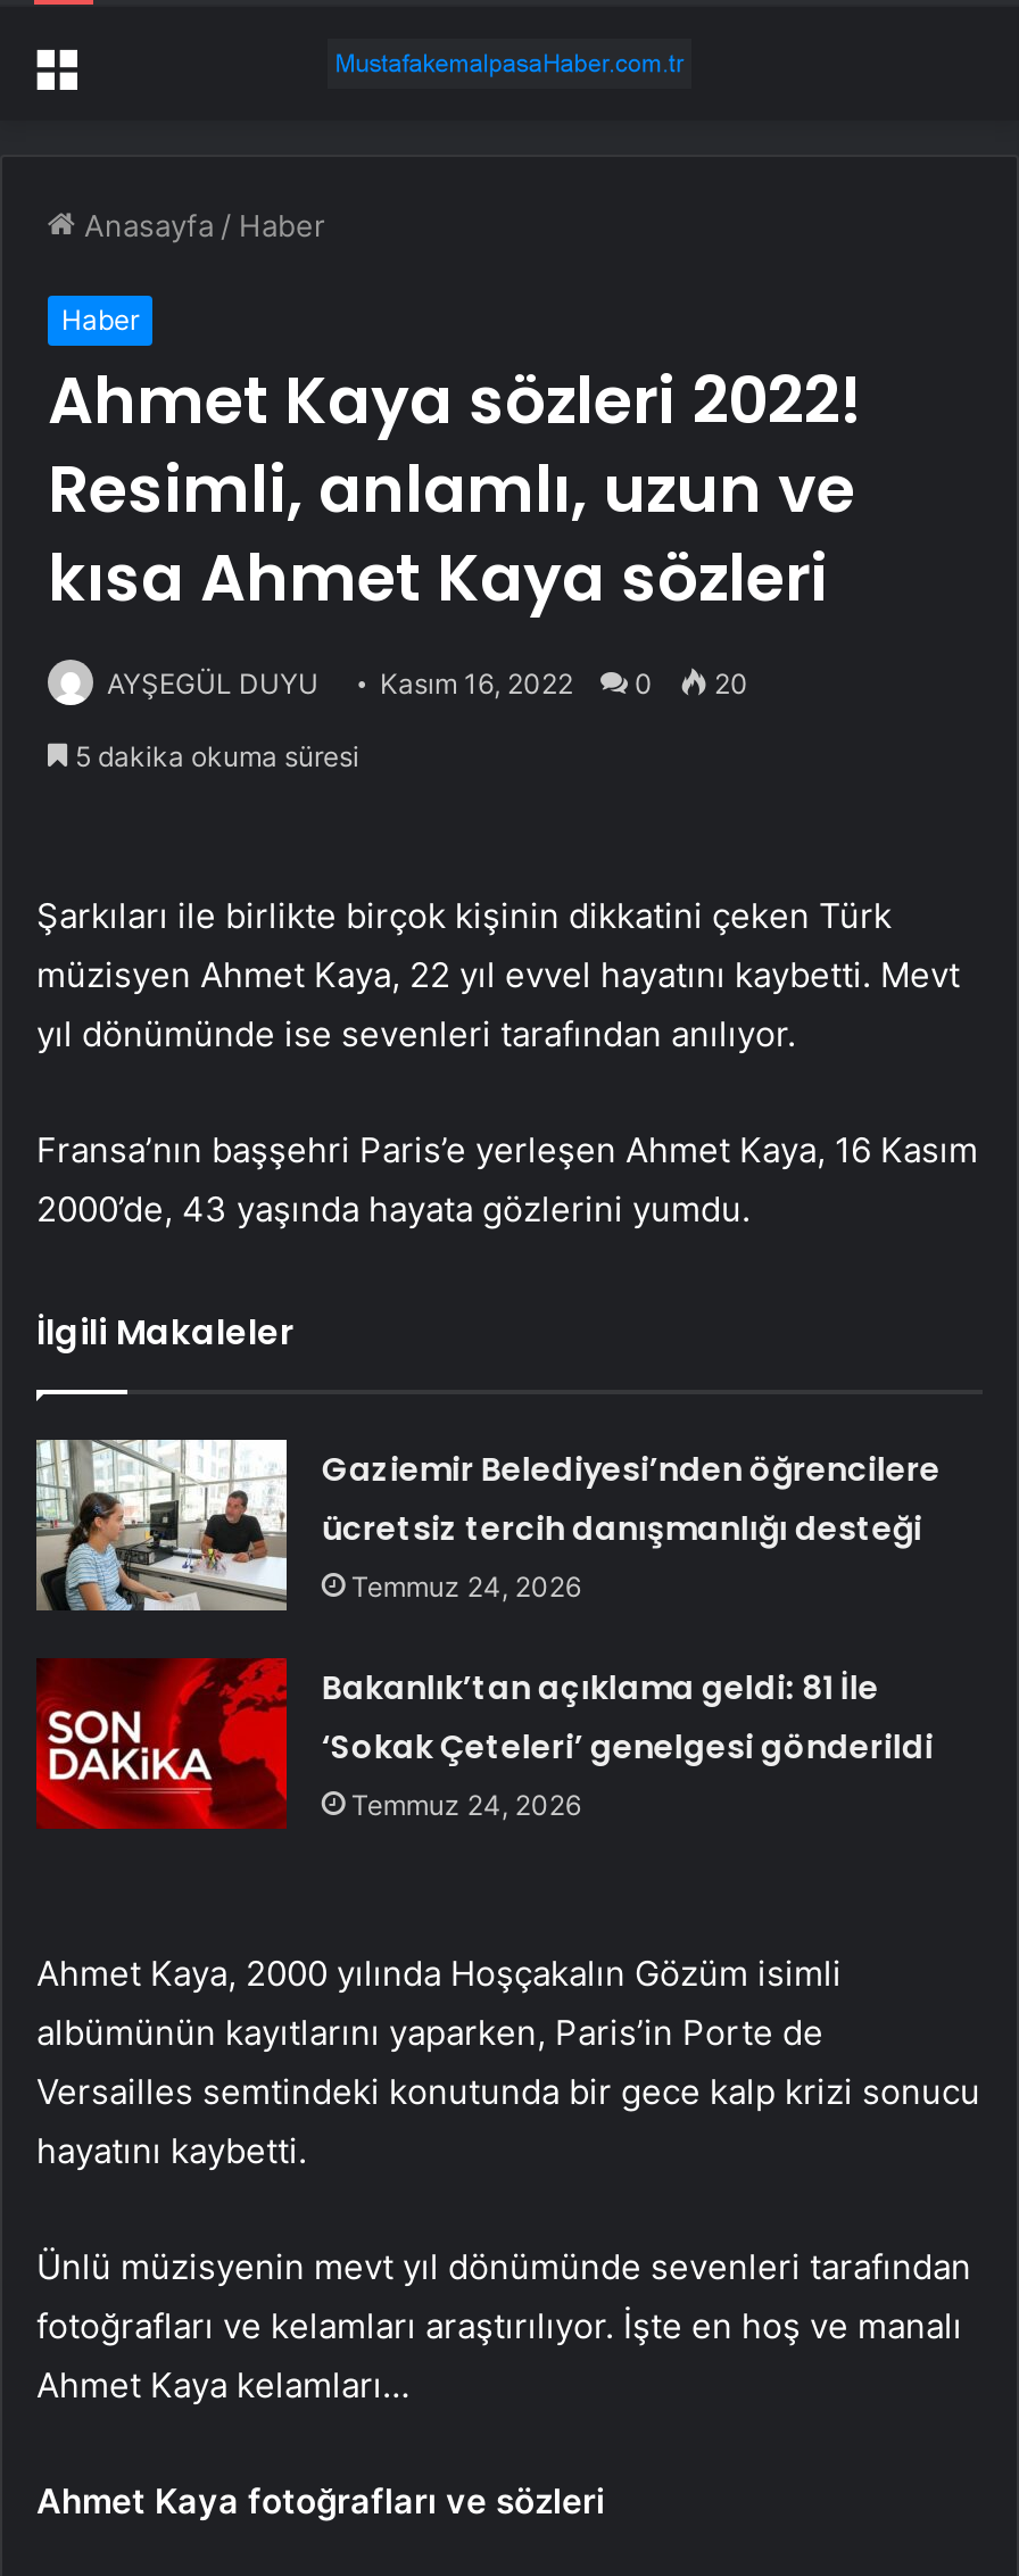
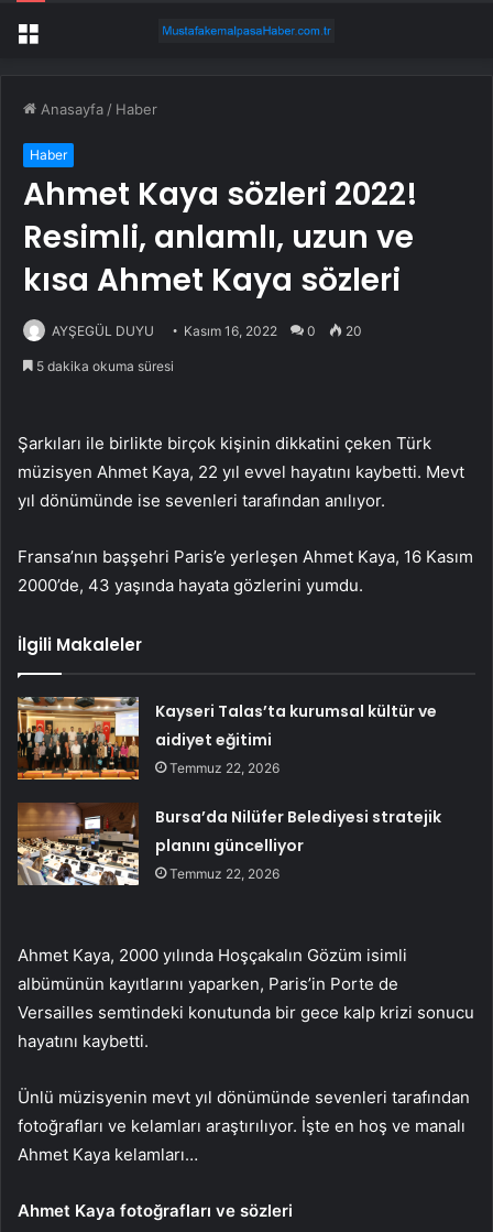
[34,1438,940,1613] [image] | Gaziemir Belediyesi’nden öğrencilere | ücretsiz tercih danışmanlığı desteği | Temmuz 24, 2026 -> [17,696,437,781] [image] | Kayseri Talas’ta kurumsal kültür ve | aidiyet eğitimi | Temmuz 22, 2026
[34,1658,933,1831] [image] | Bakanlık’tan açıklama geldi: 81 İle | ‘Sokak Çeteleri’ genelgesi gönderildi | Temmuz 24, 2026 -> [17,803,442,886] [image] | Bursa’da Nilüfer Belediyesi stratejik | planını güncelliyor | Temmuz 22, 2026

